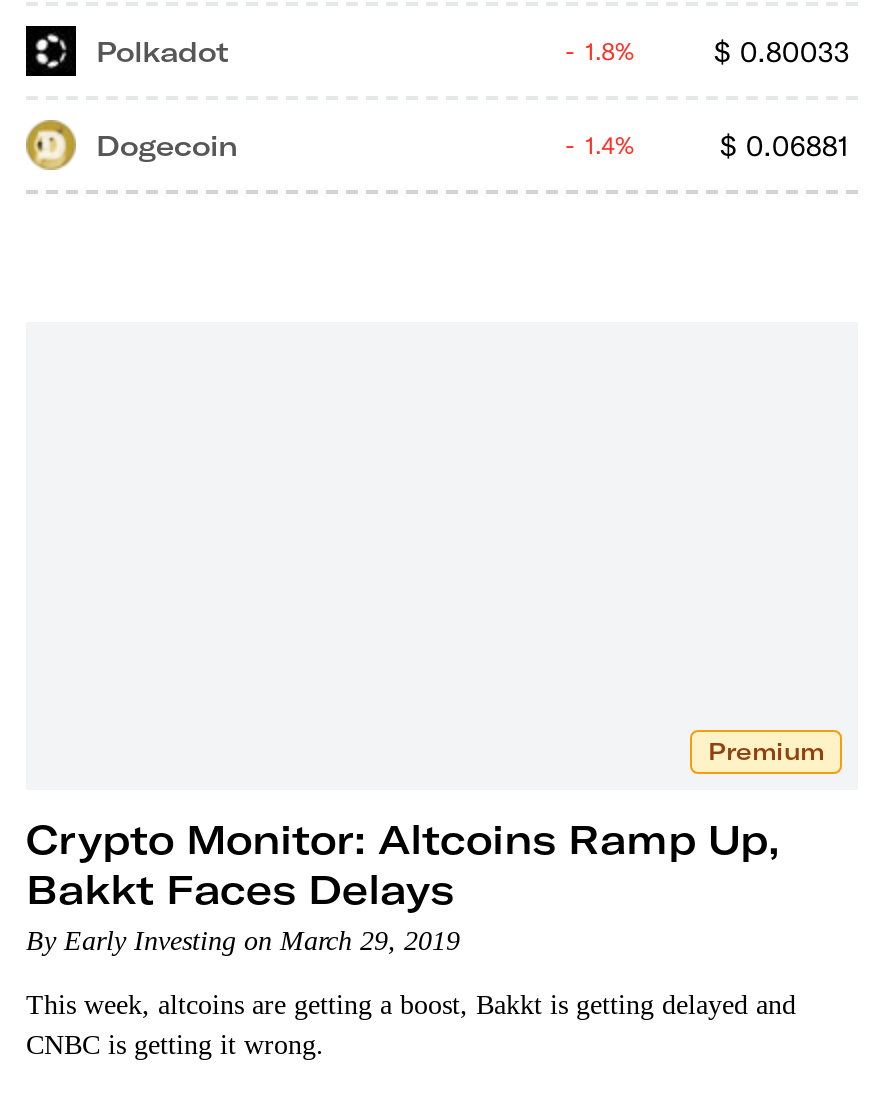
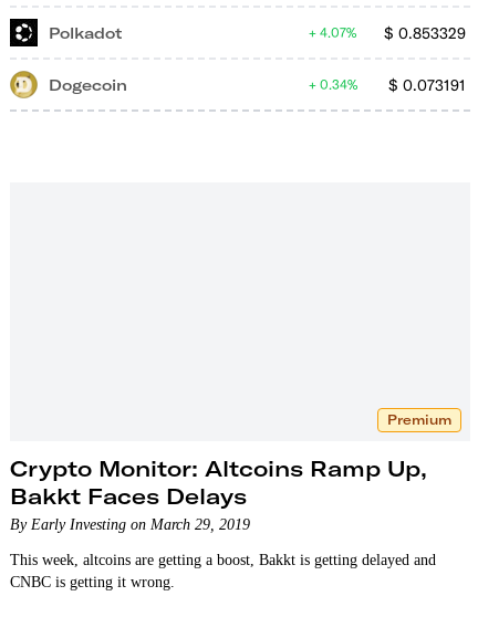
[585,35,633,65] 1.8% -> [319,24,356,40] 4.07%
[714,33,850,69] $ 0.80033 -> [384,23,466,43] $ 0.853329
[585,129,633,159] 1.4% -> [319,76,357,92] 0.34%
[720,127,850,163] $ 0.06881 -> [388,75,466,95] $ 0.073191

